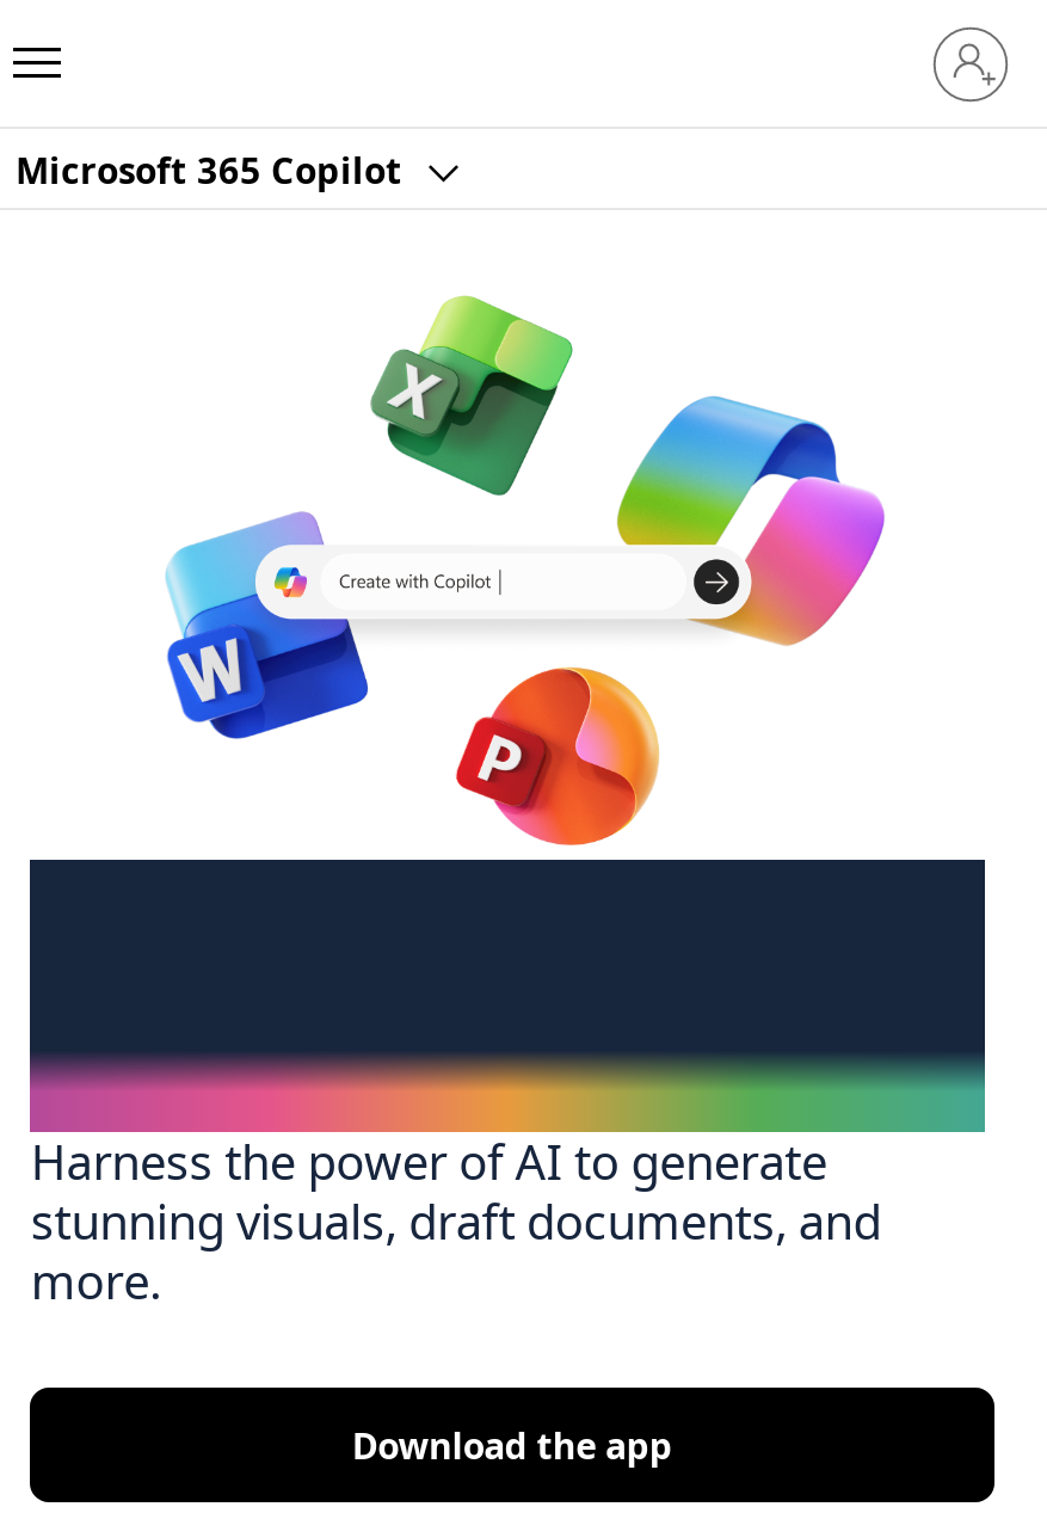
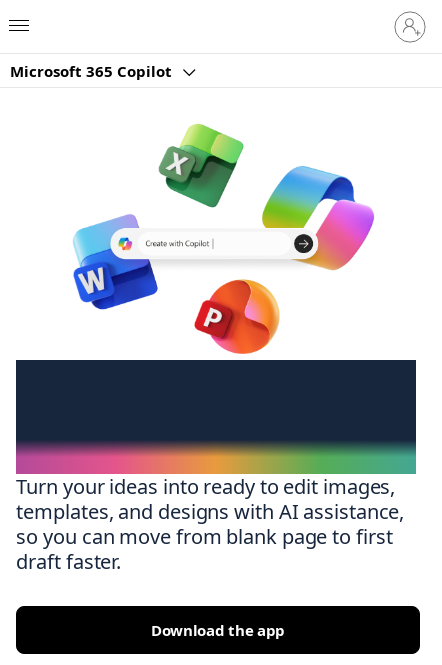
[31,1131,881,1315] Harness the power of AI to generate | stunning visuals, draft documents, and | more. -> [16,473,404,575] Turn your ideas into ready to edit images, | templates, and designs with AI assistance, | so you can move from blank page to first | draft faster.

